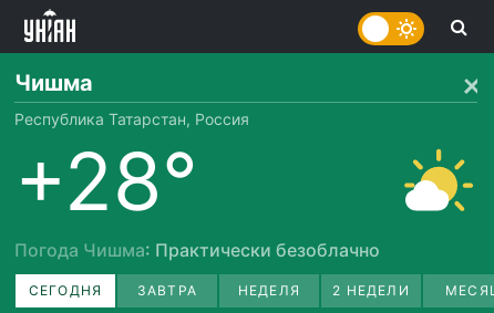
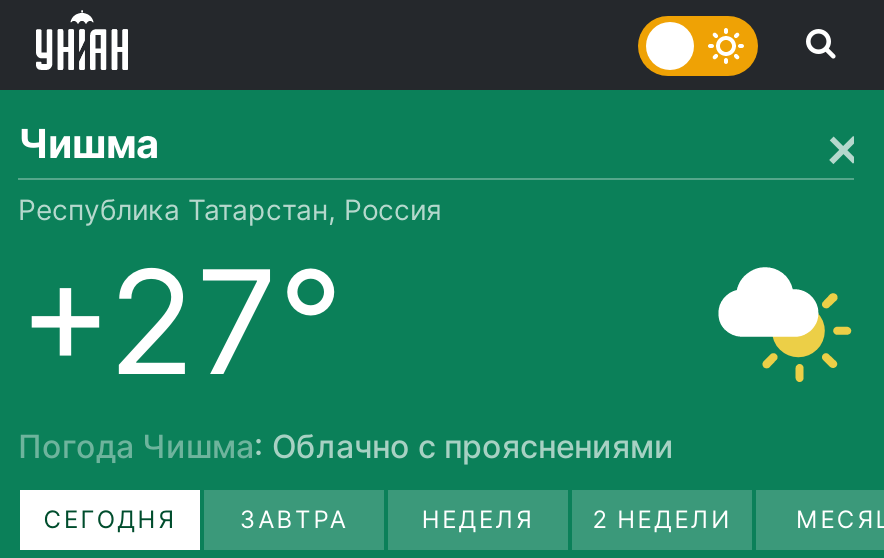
[14,133,475,261] [image] | +28° | Погода Чишма: Практически безоблачно -> [18,234,854,466] [image] | +27° | Погода Чишма: Облачно с прояснениями

